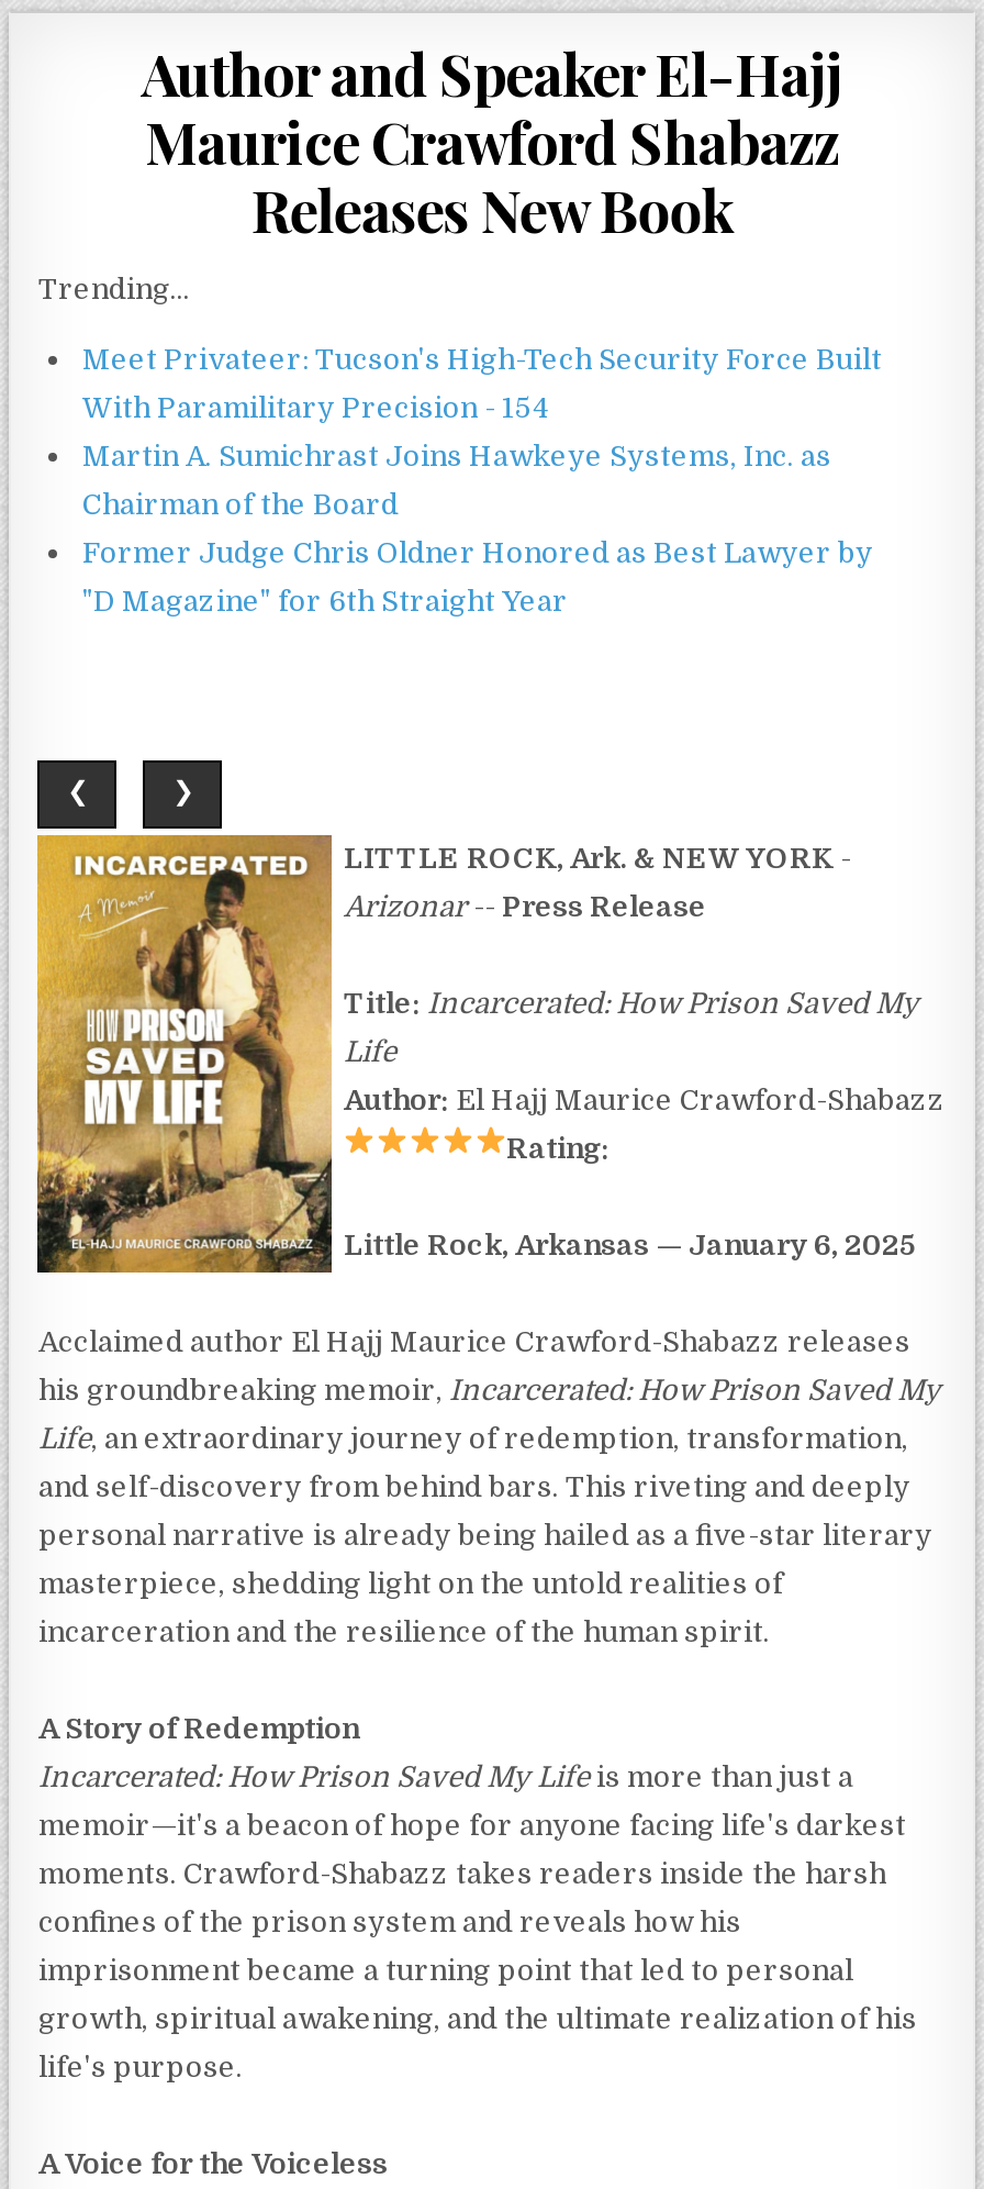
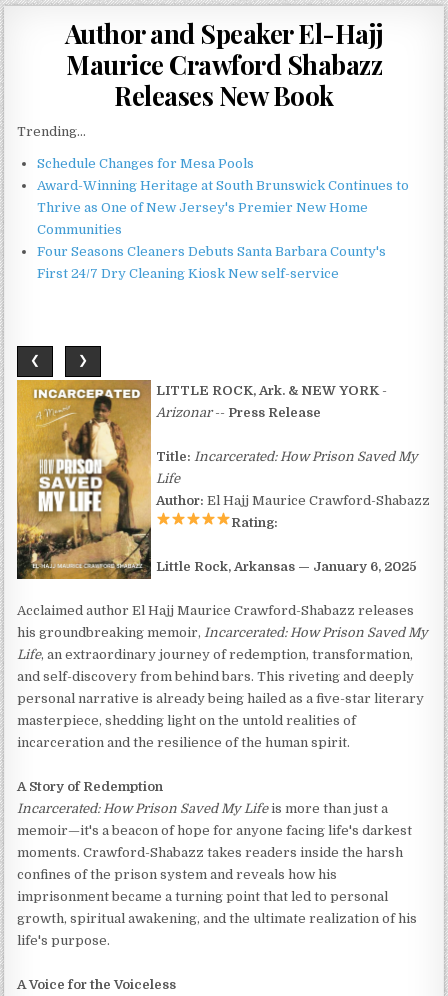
[82,343,882,376] Meet Privateer: Tucson's High-Tech Security Force Built -> [37,156,254,171] Schedule Changes for Mesa Pools
[82,391,548,424] With Paramilitary Precision - 154 -> [37,178,409,193] Award-Winning Heritage at South Brunswick Continues to
[82,440,831,473] Martin A. Sumichrast Joins Hawkeye Systems, Inc. as -> [37,200,368,215] Thrive as One of New Jersey's Premier New Home
[82,488,399,521] Chairman of the Board -> [37,222,122,237] Communities
[82,536,873,569] Former Judge Chris Oldner Honored as Best Lawyer by -> [37,244,386,259] Four Seasons Cleaners Debuts Santa Barbara County's
[82,585,568,618] "D Magazine" for 6th Straight Year -> [37,266,339,281] First 24/7 Dry Cleaning Kiosk New self-service

